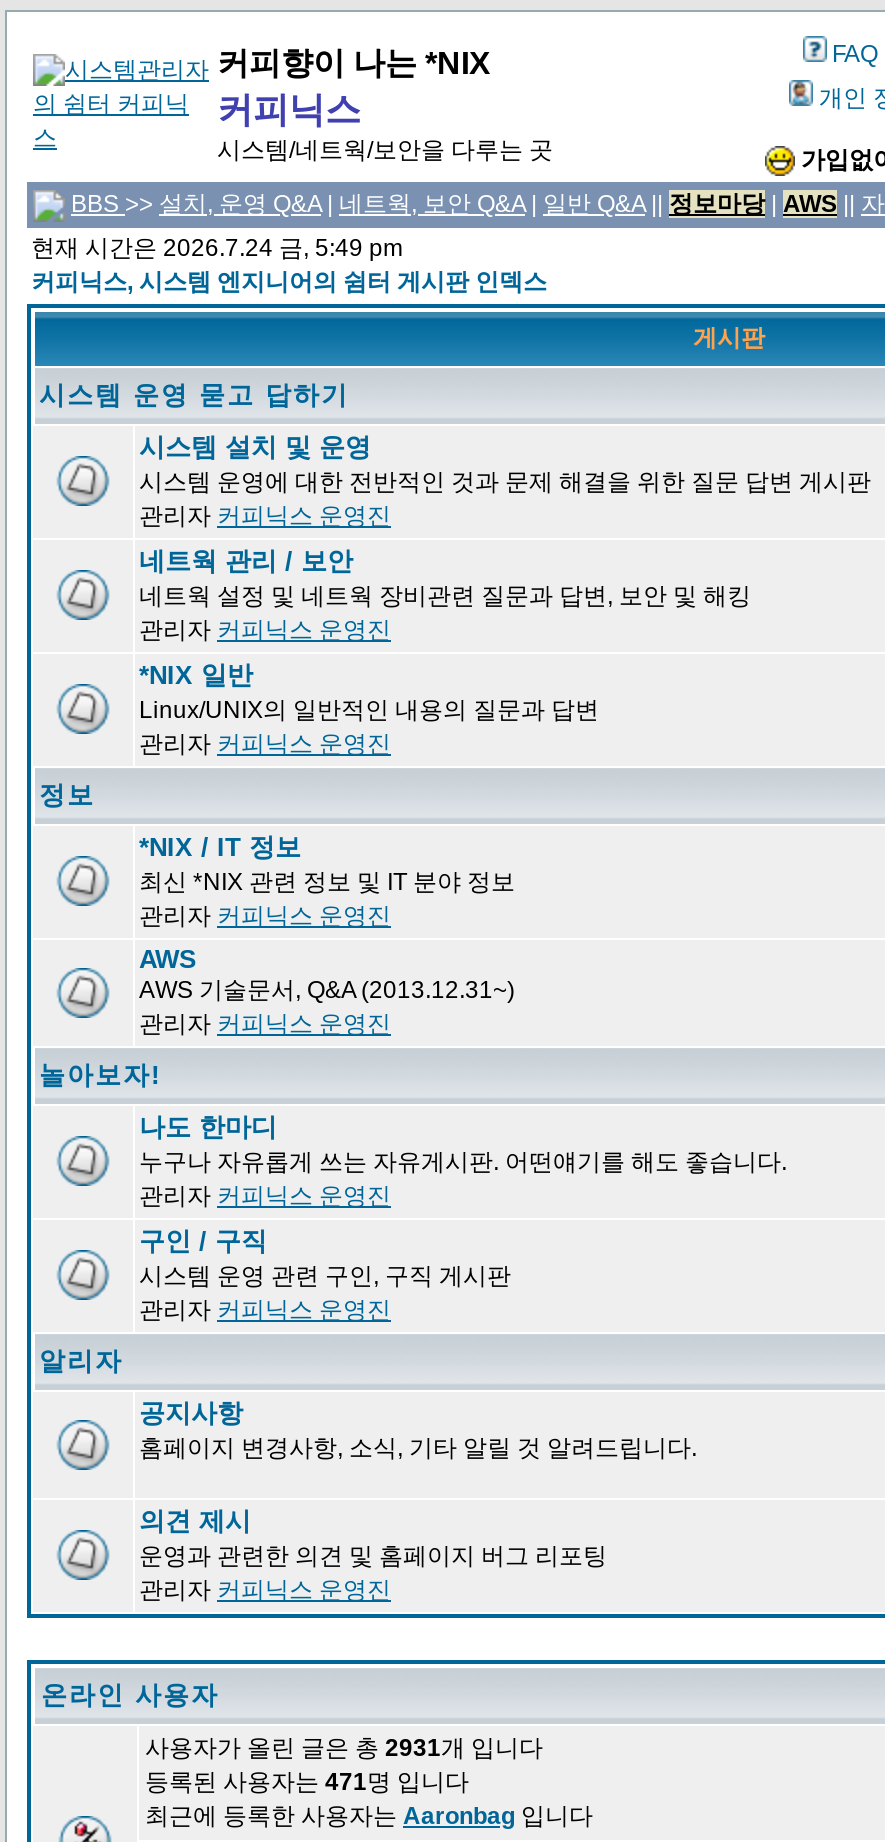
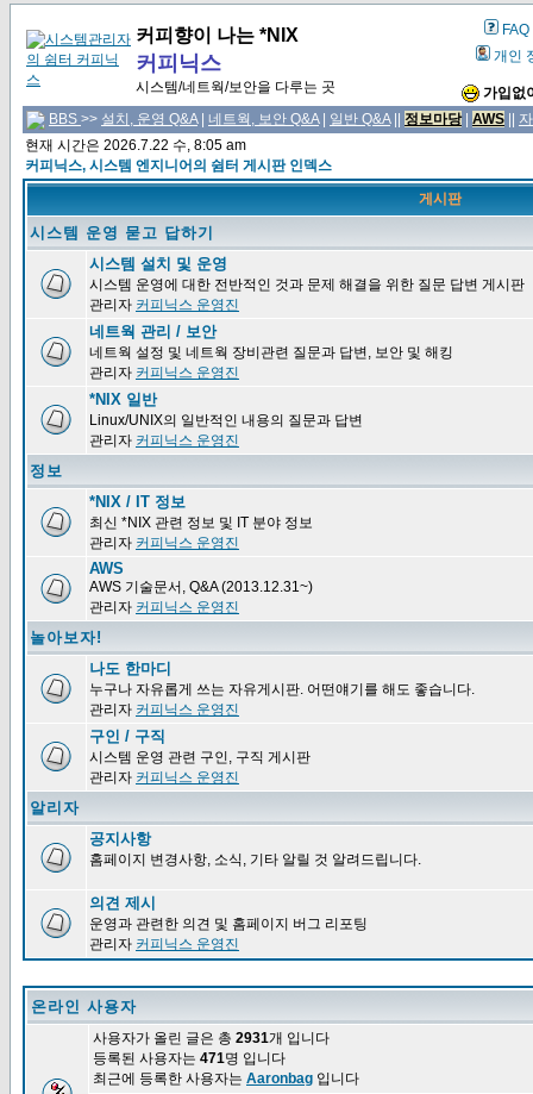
[31,234,403,262] 현재 시간은 2026.7.24 금, 5:49 pm -> [25,137,246,154] 현재 시간은 2026.7.22 수, 8:05 am

